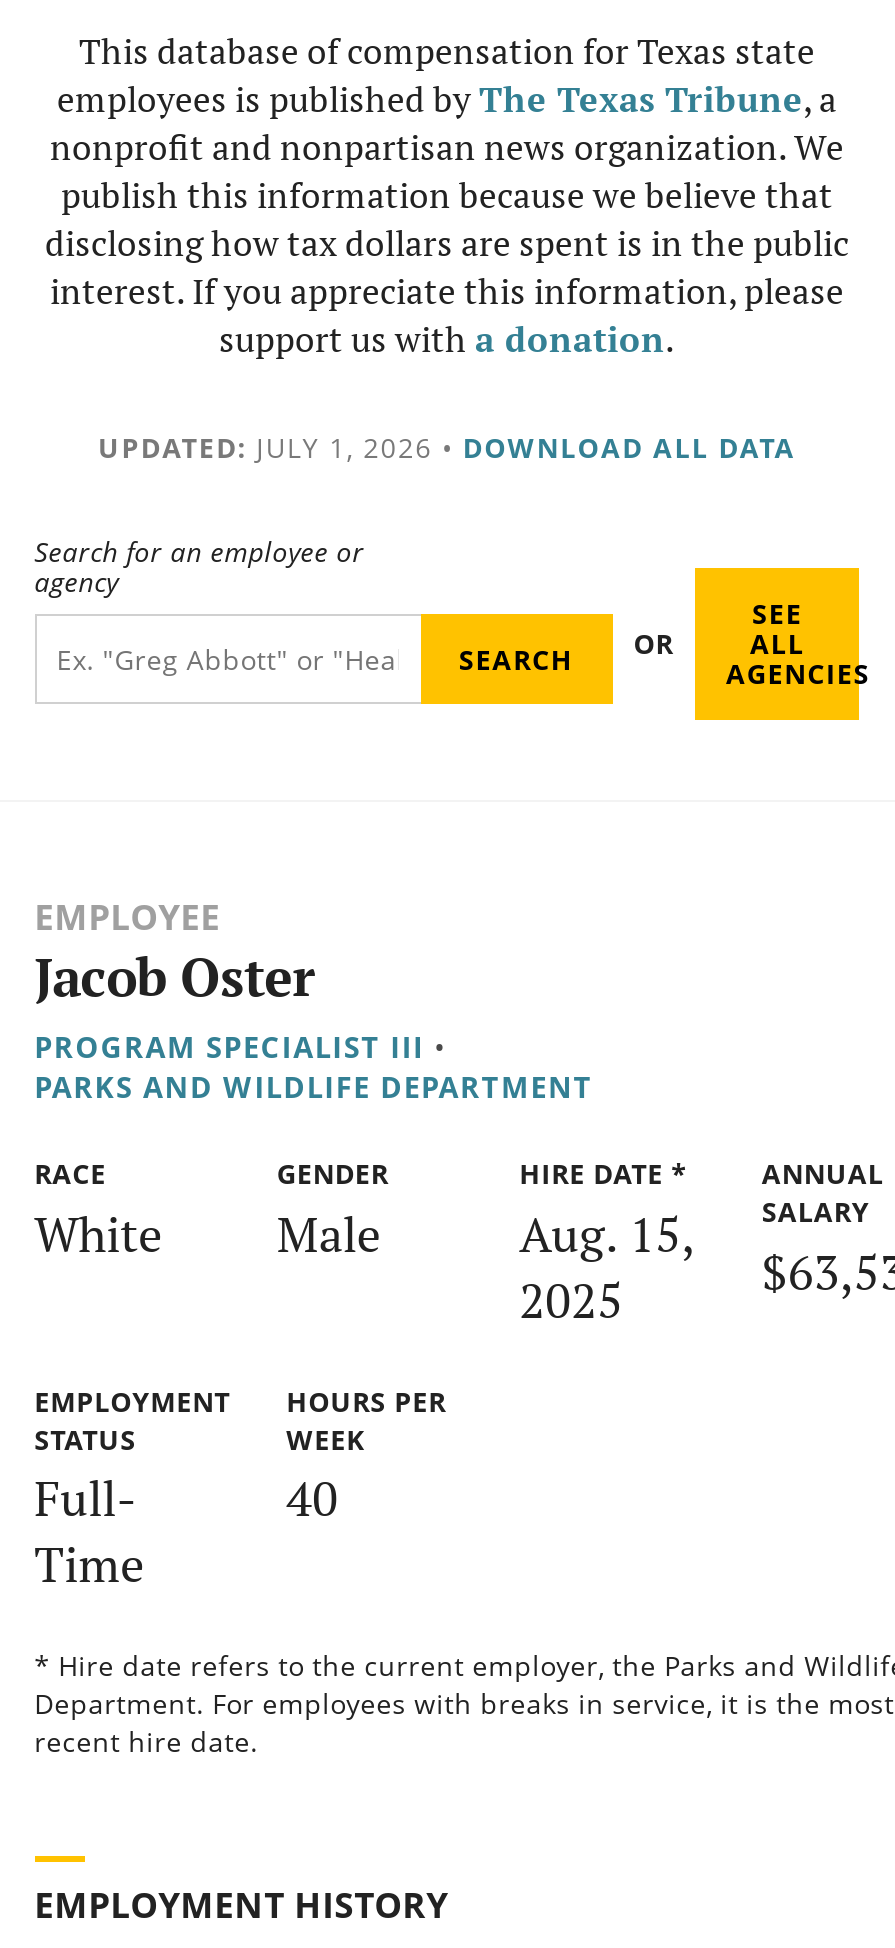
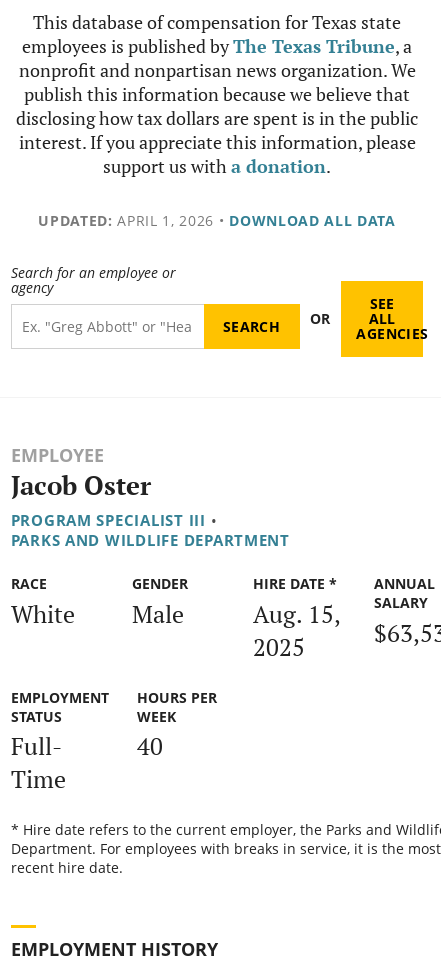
[98,428,796,466] UPDATED: JULY 1, 2026 • DOWNLOAD ALL DATA -> [38,211,396,230] UPDATED: APRIL 1, 2026 • DOWNLOAD ALL DATA

